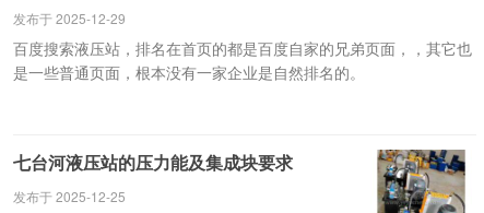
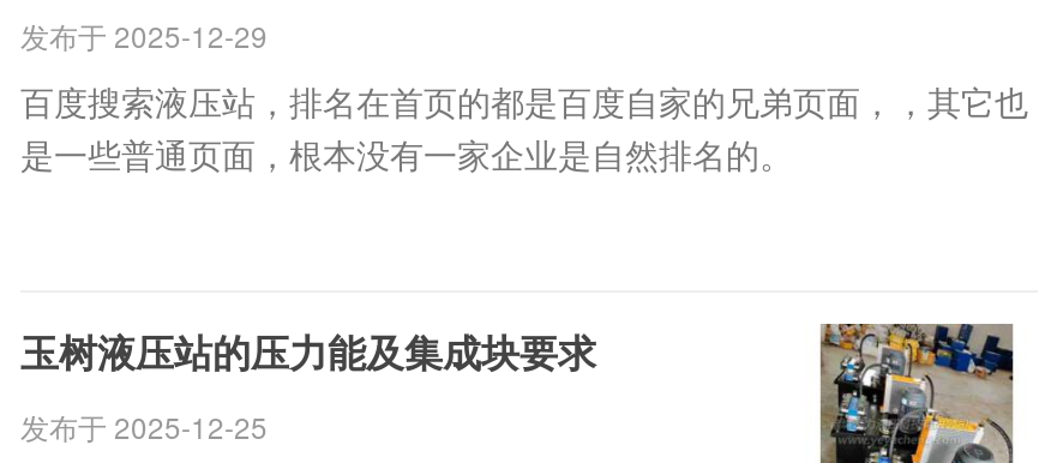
[13,150,293,175] 七台河液压站的压力能及集成块要求 -> [20,324,596,379] 玉树液压站的压力能及集成块要求

